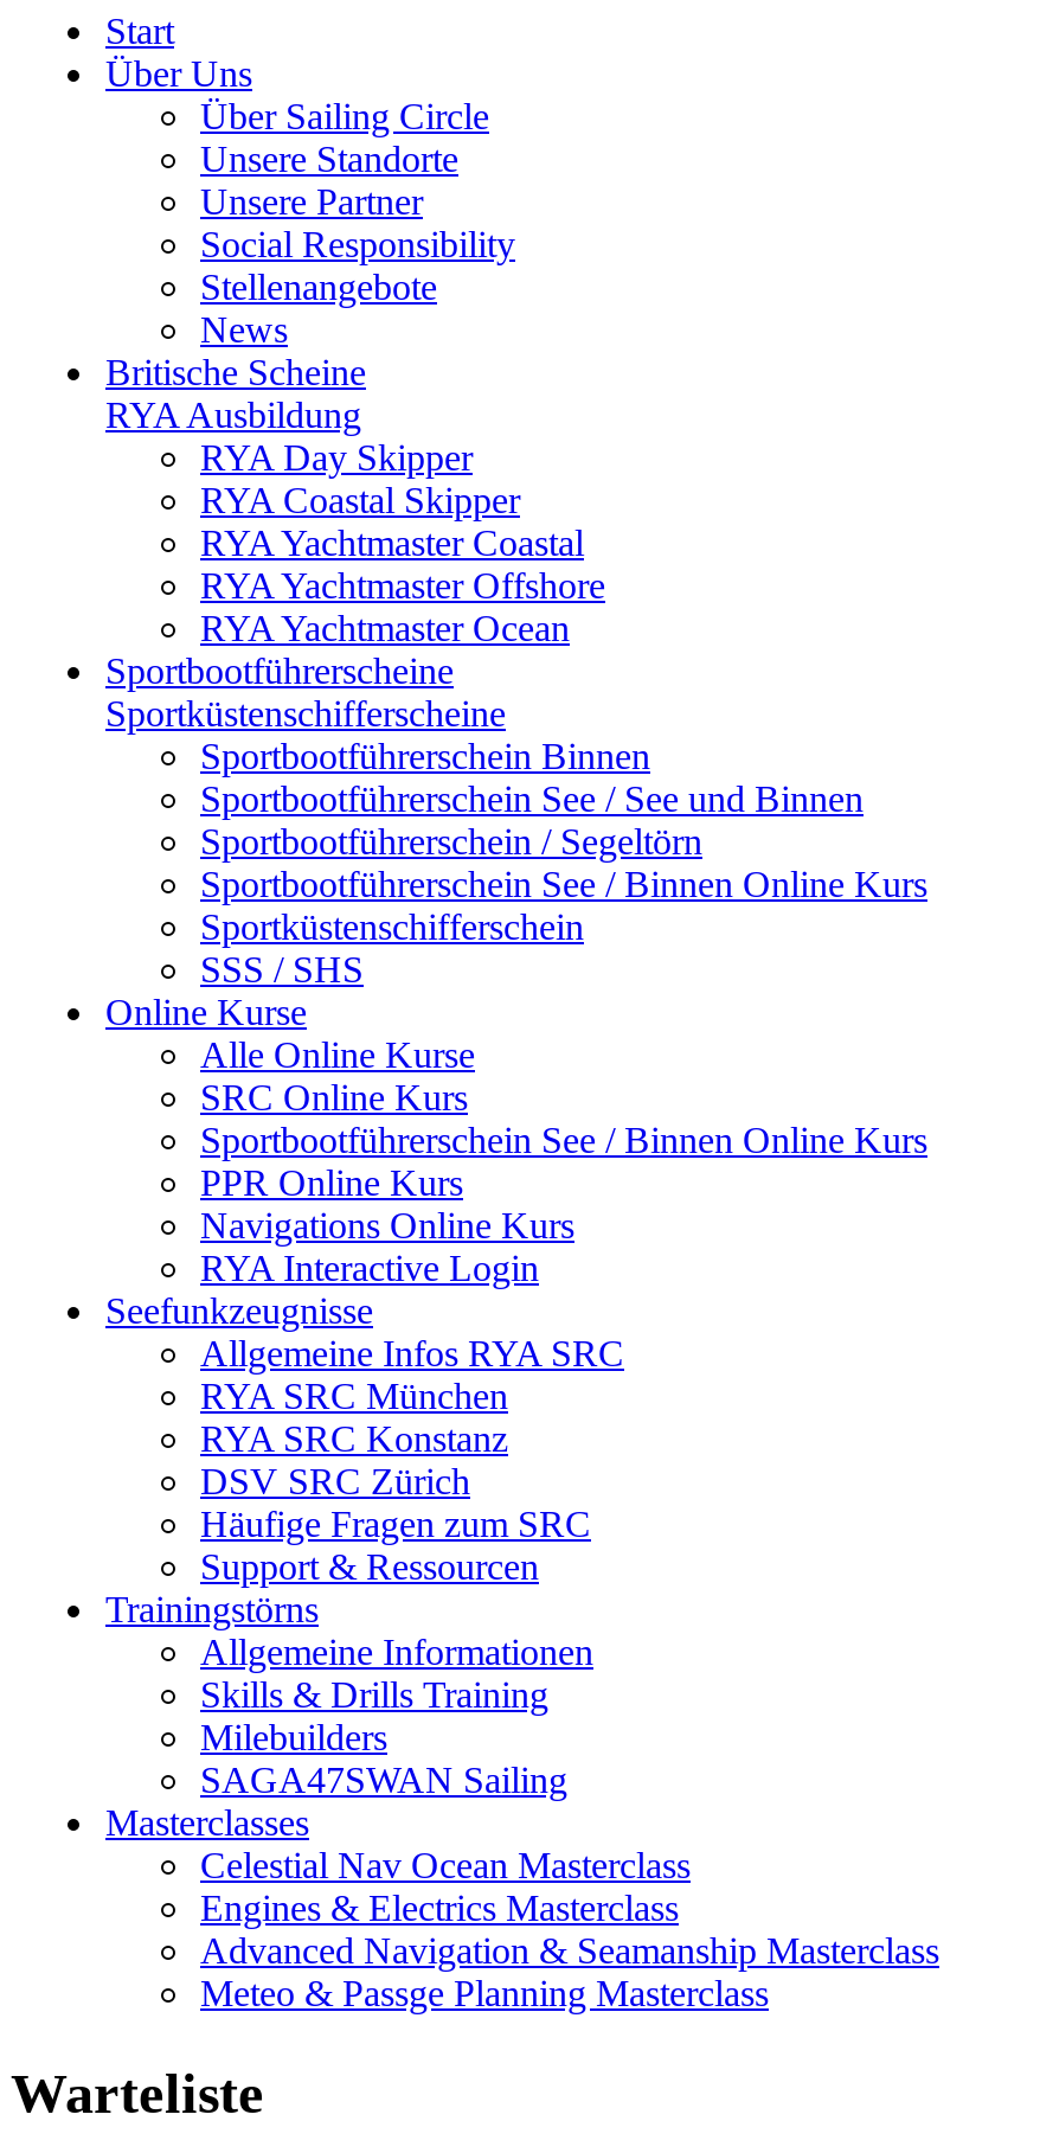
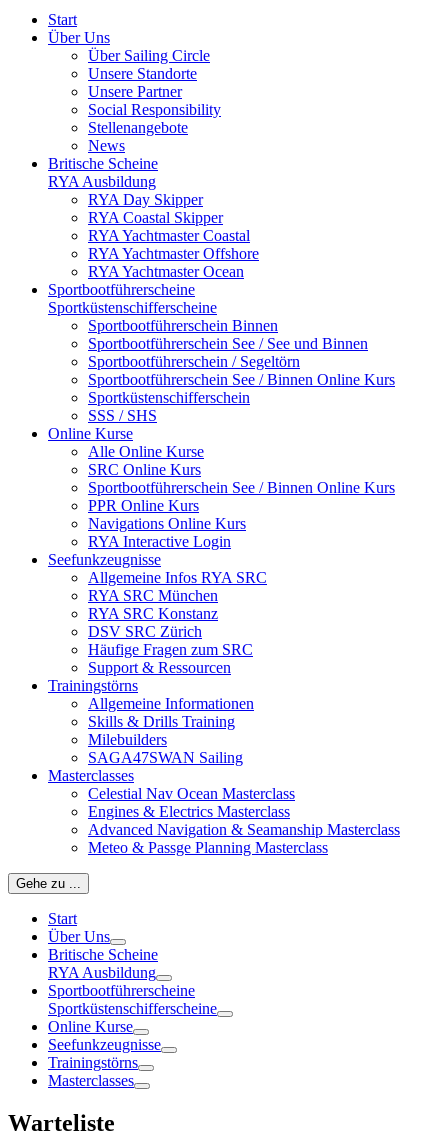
none -> [16,876,217,1089] Gehe zu ... | Start | Über Uns | Britische Scheine | RYA Ausbildung | Sportbootführerscheine | Sportküstenschifferscheine | Online Kurse | Seefunkzeugnisse | Trainingstörns | Masterclasses

